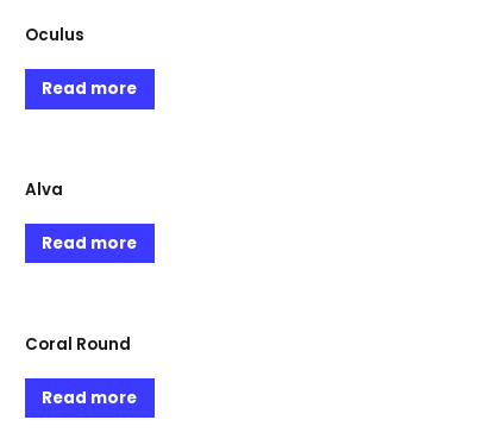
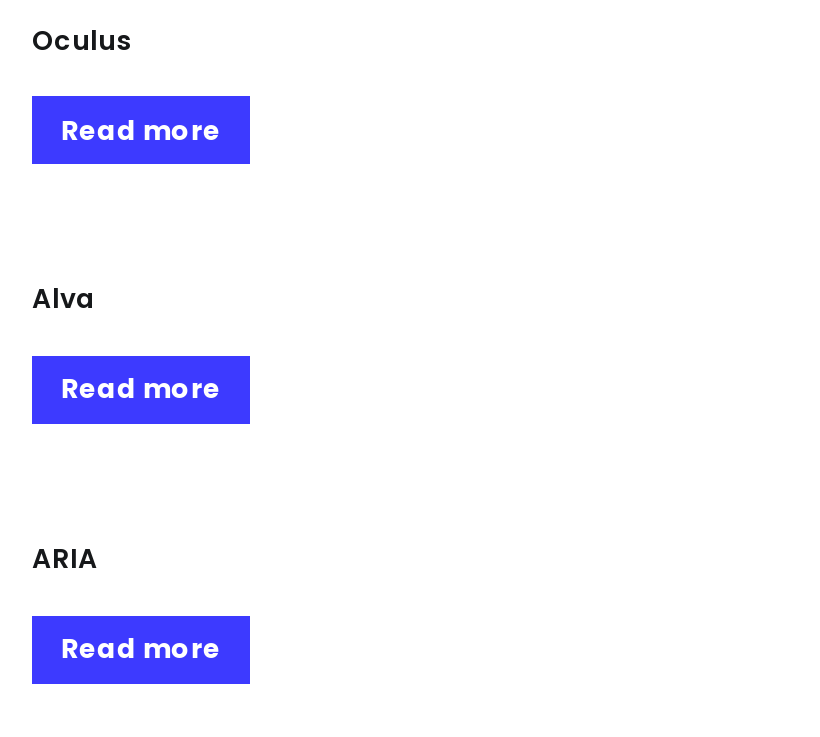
[25,333,131,356] Coral Round -> [32,540,98,578] ARIA

